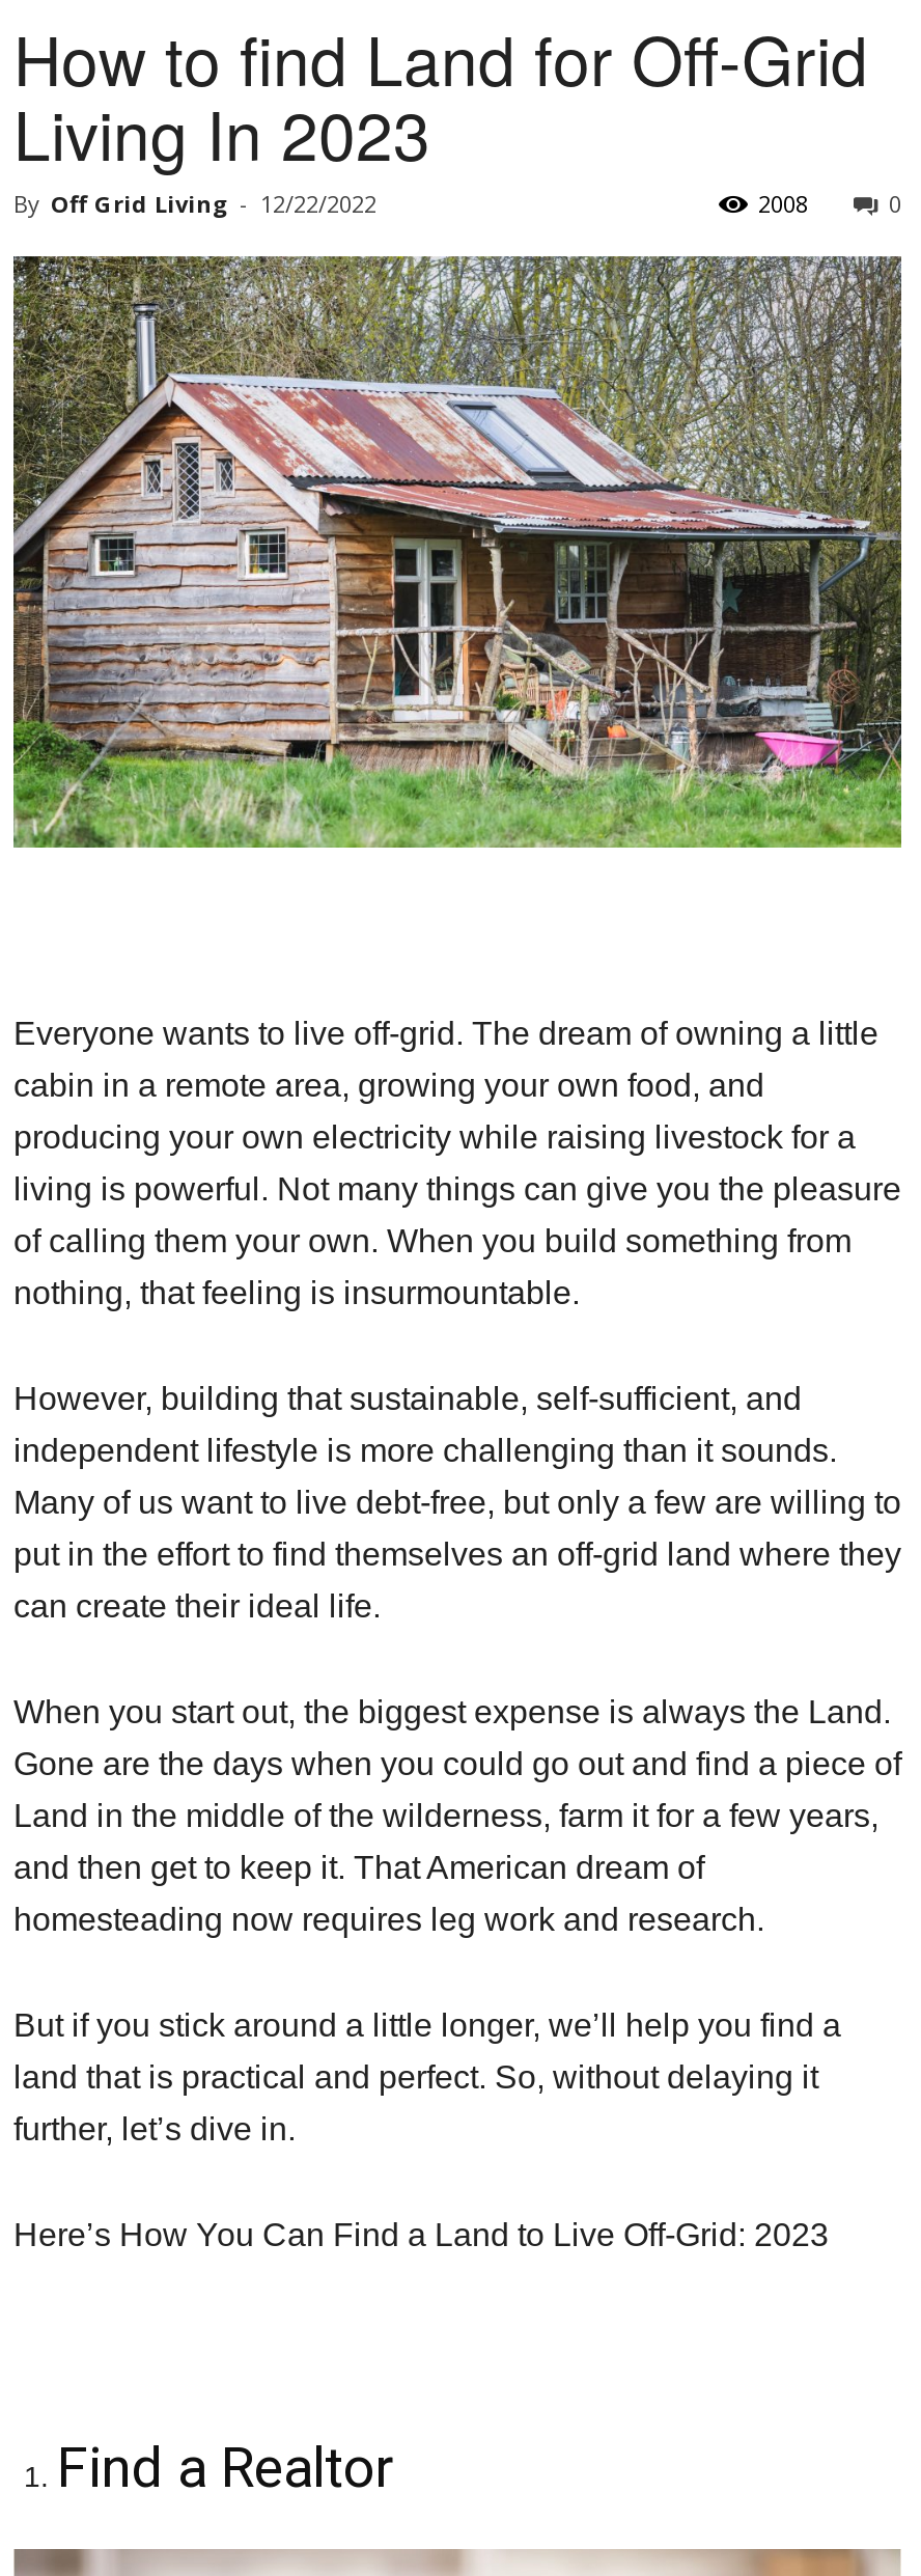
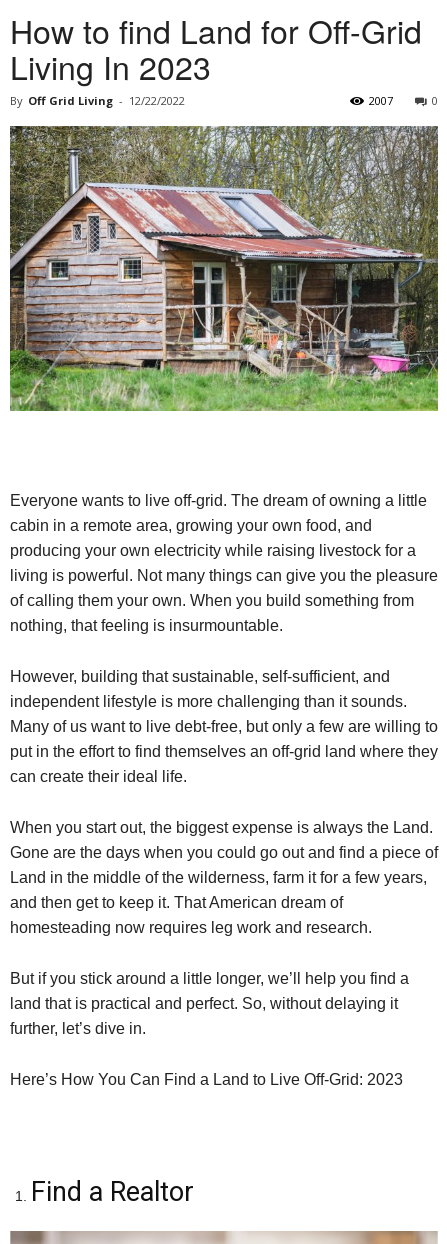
[758,188,808,219] 2008 -> [369,93,393,108] 2007

